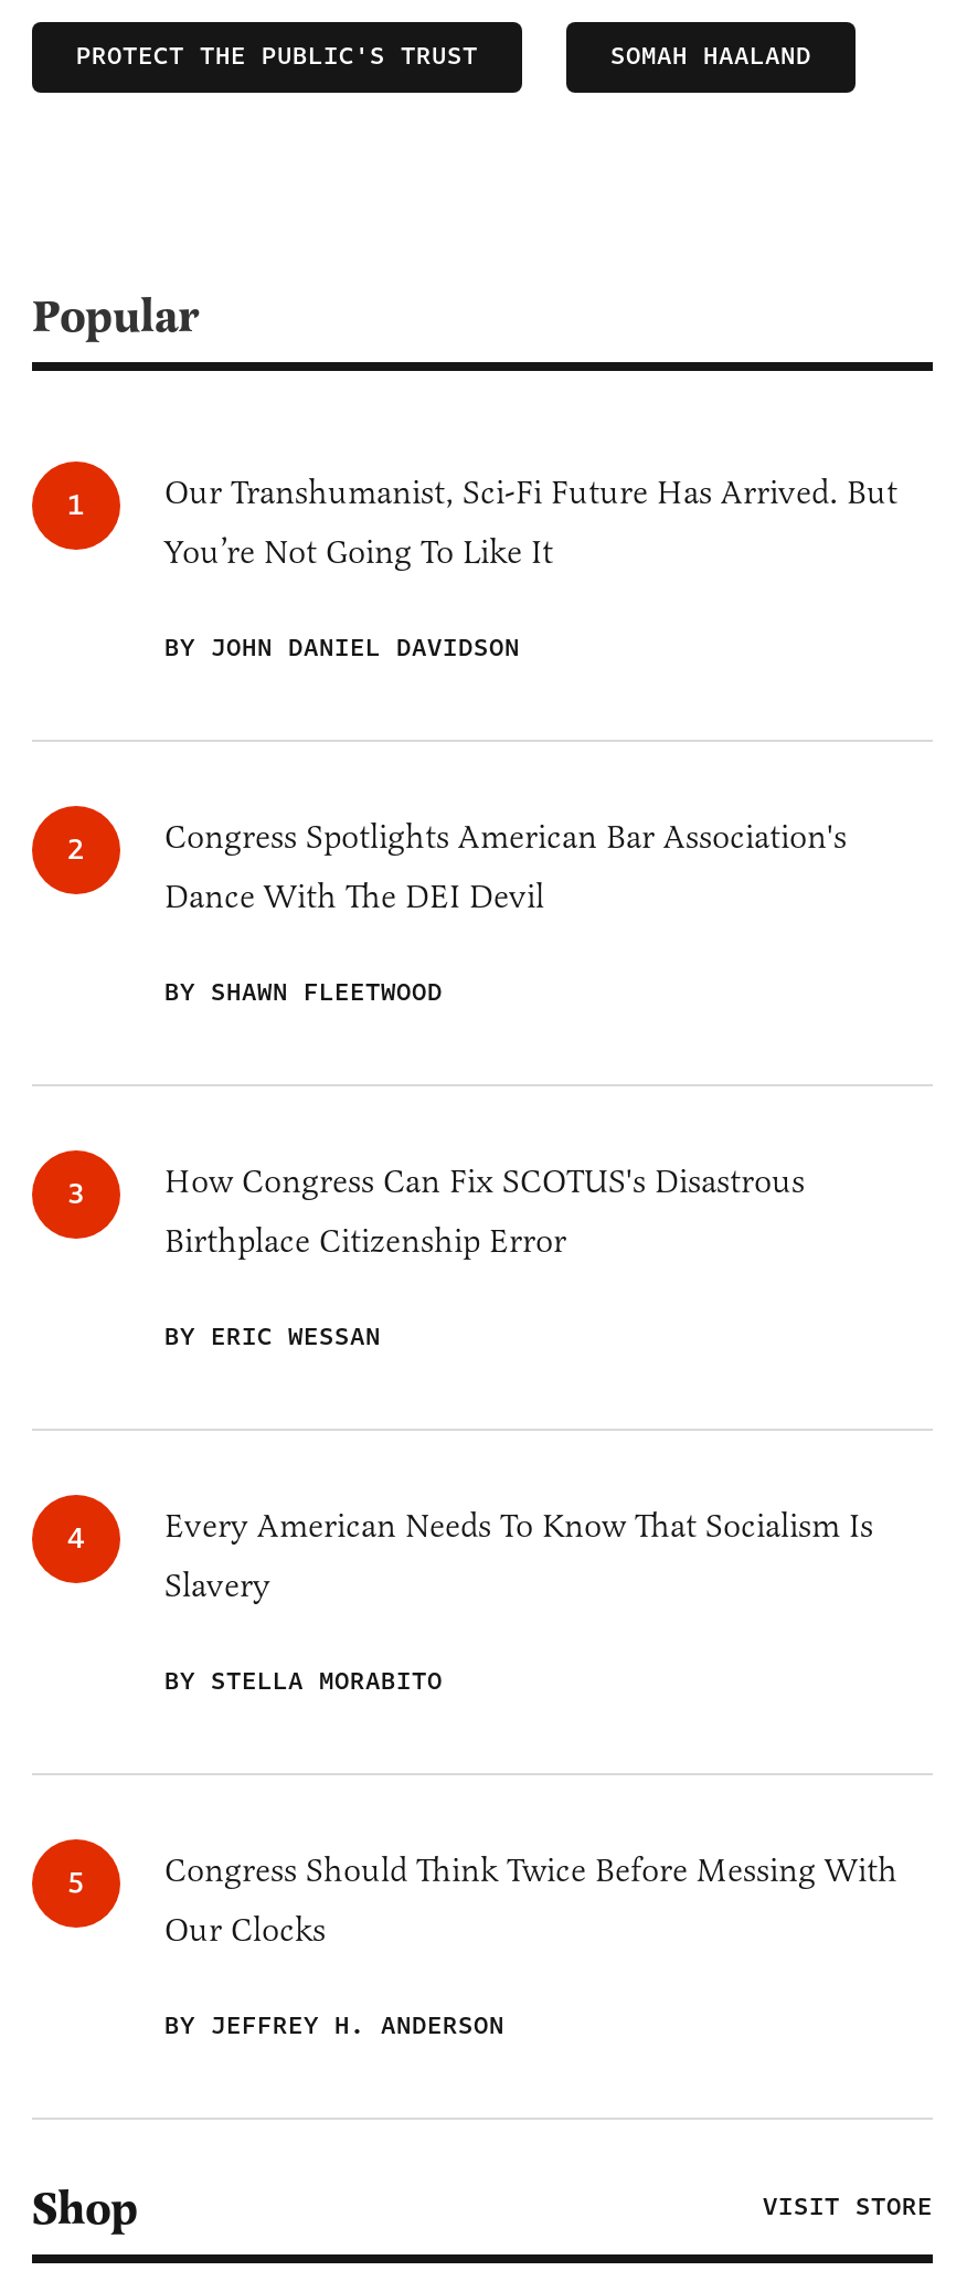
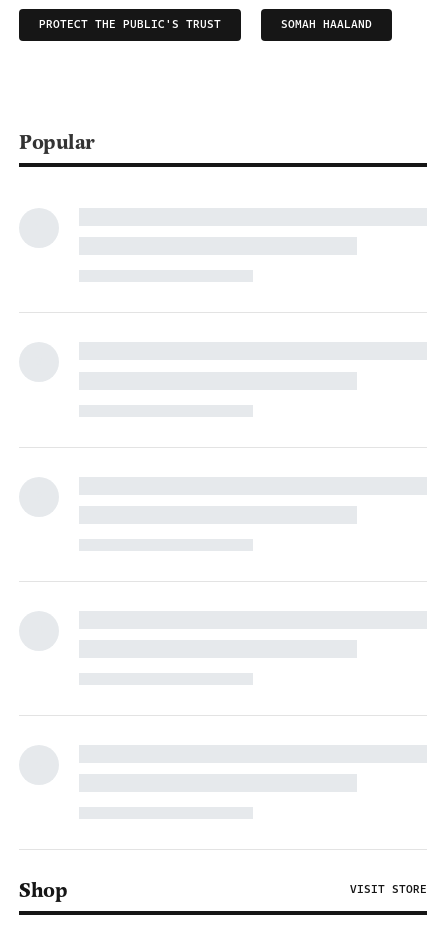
[30,459,897,667] [image] | Our Transhumanist, Sci-Fi Future Has Arrived. But | You’re Not Going To Like It | BY JOHN DANIEL DAVIDSON -> none
[30,804,847,1011] [image] | Congress Spotlights American Bar Association's | Dance With The DEI Devil | BY SHAWN FLEETWOOD -> none
[30,1148,805,1356] [image] | How Congress Can Fix SCOTUS's Disastrous | Birthplace Citizenship Error | BY ERIC WESSAN -> none
[30,1493,873,1700] [image] | Every American Needs To Know That Socialism Is | Slavery | BY STELLA MORABITO -> none
[30,1837,897,2045] [image] | Congress Should Think Twice Before Messing With | Our Clocks | BY JEFFREY H. ANDERSON -> none

